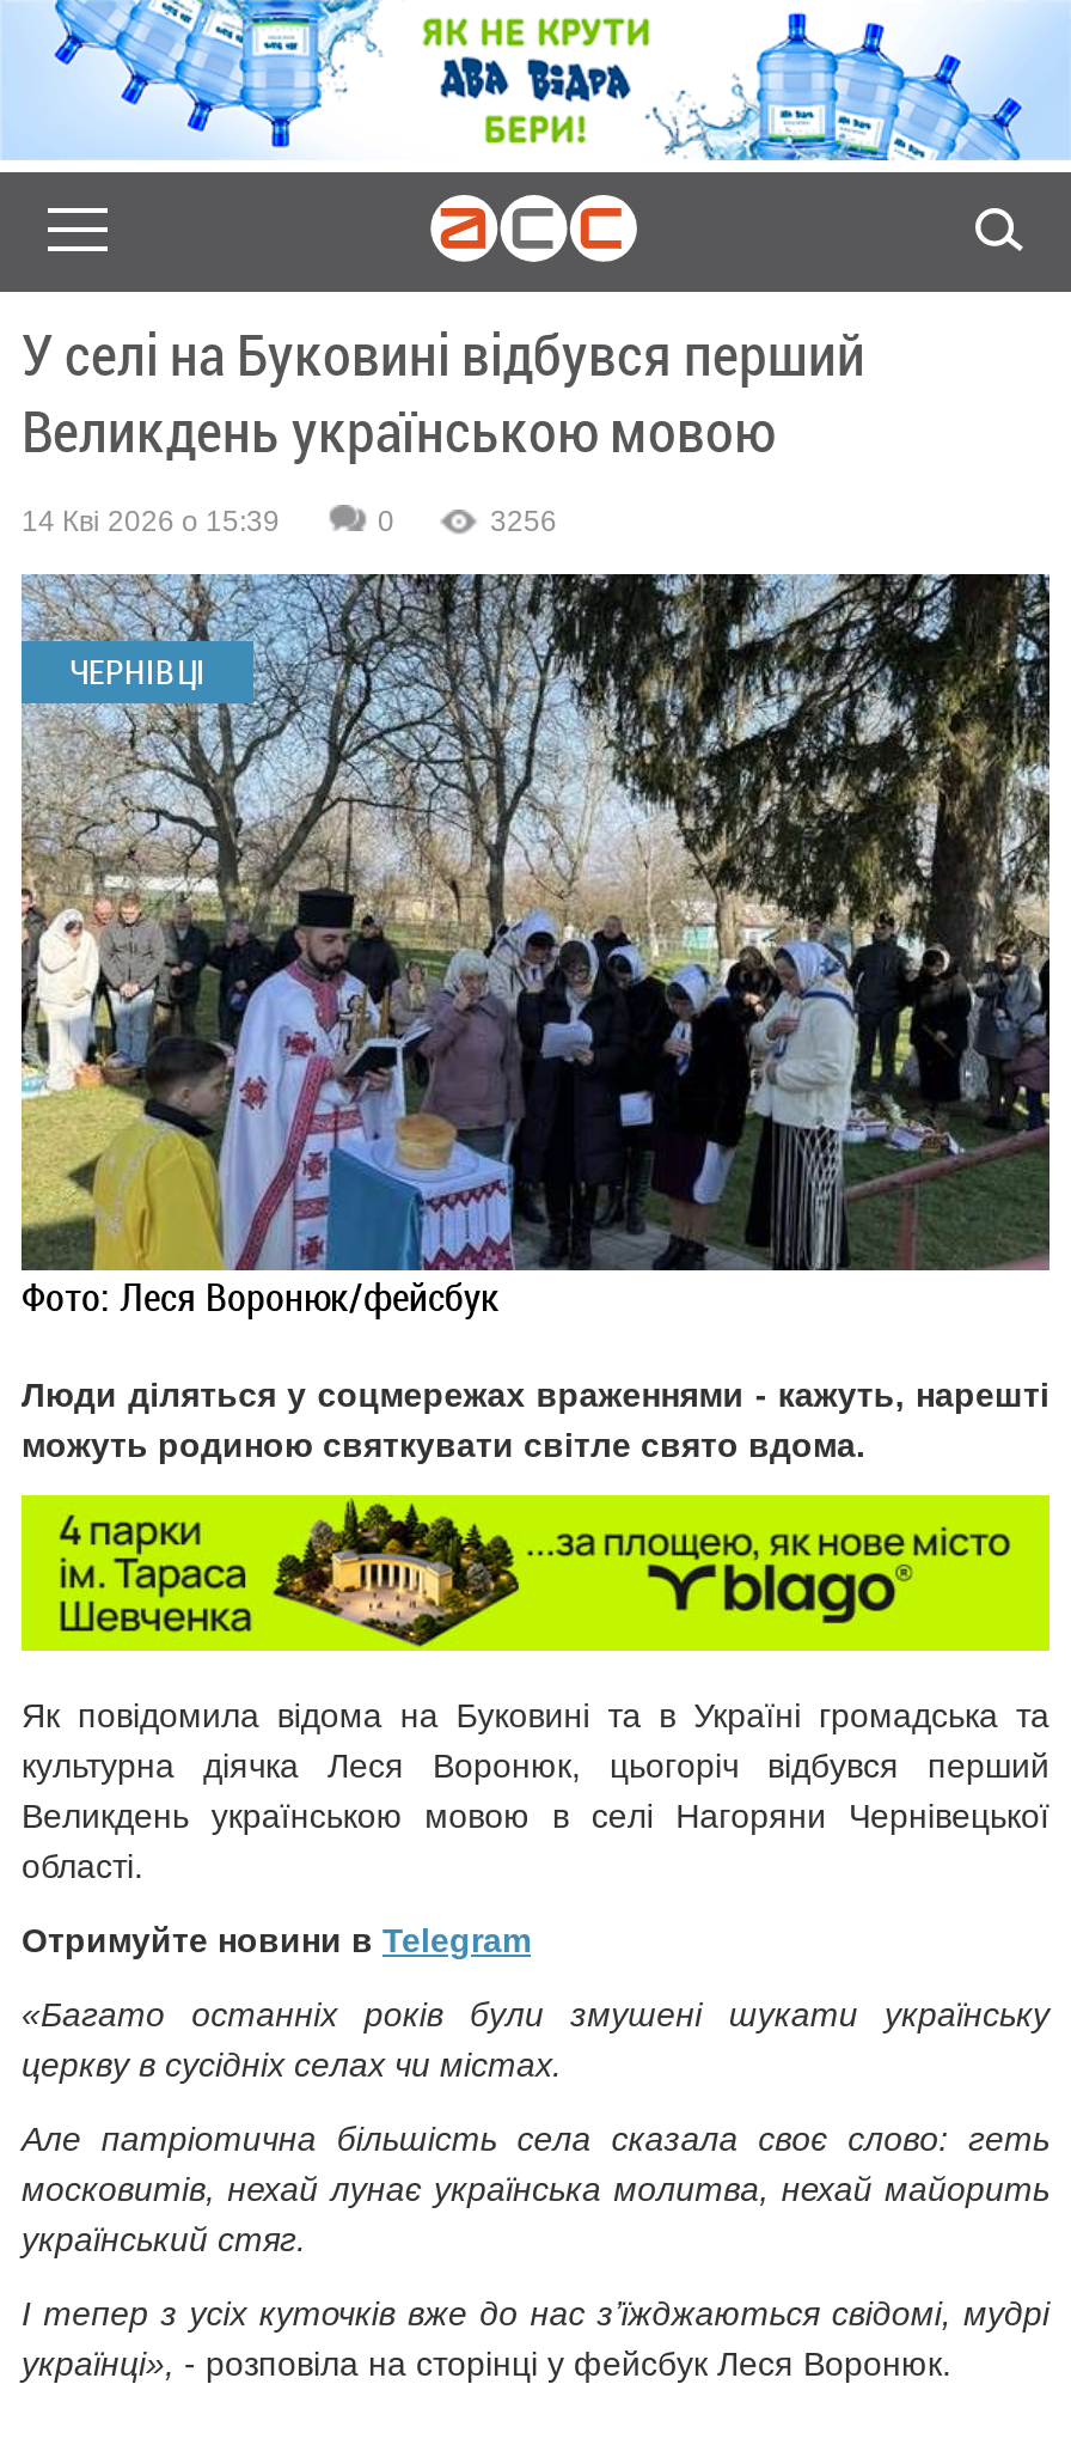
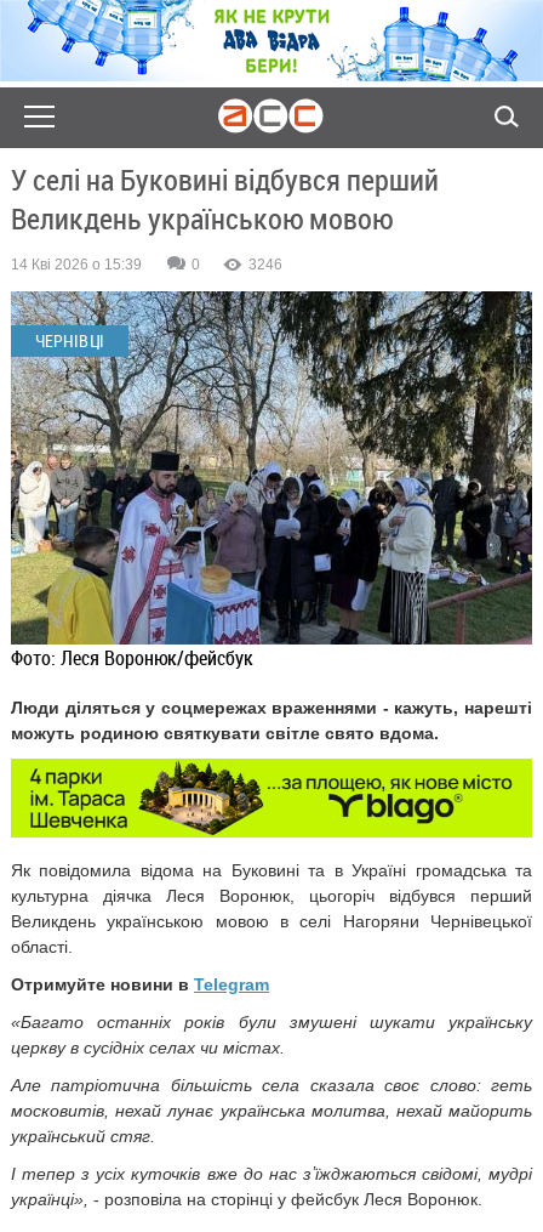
[490,505,557,538] 3256 -> [248,256,282,273] 3246

